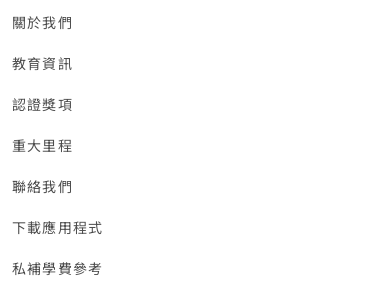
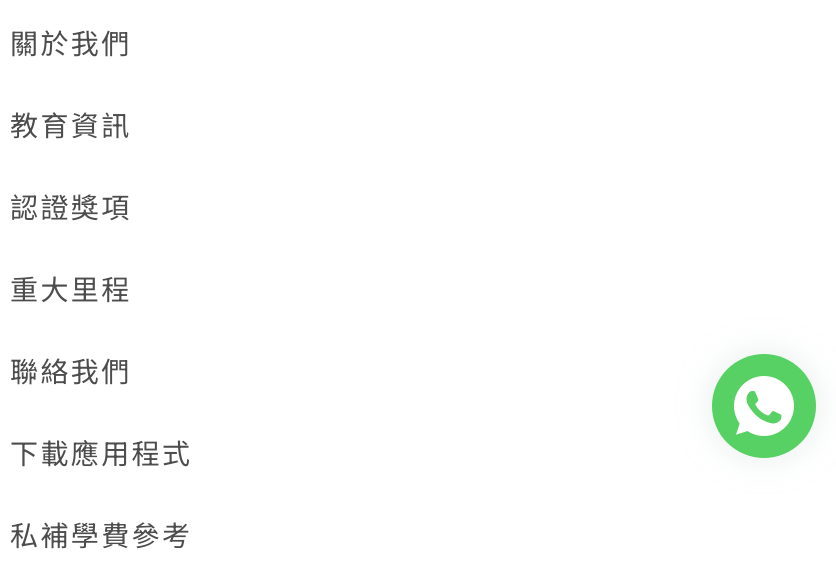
none -> [710,350,818,462] [image]

